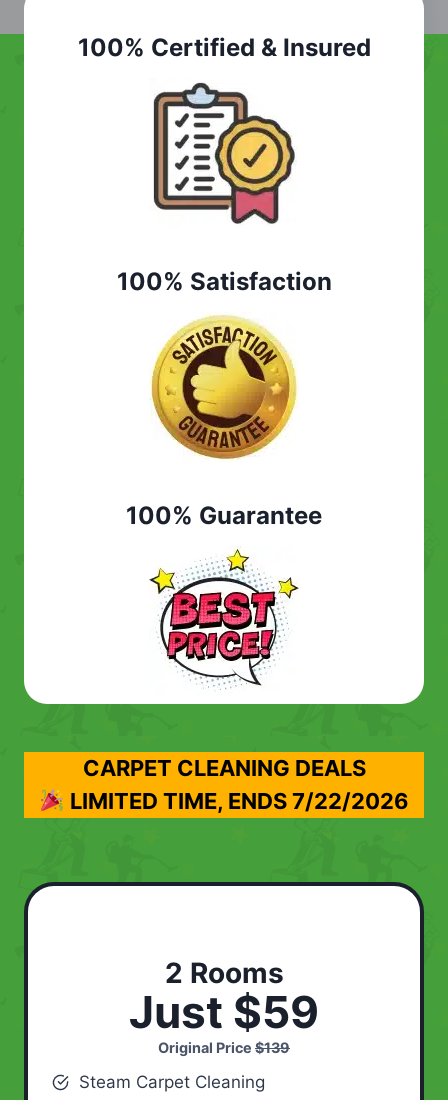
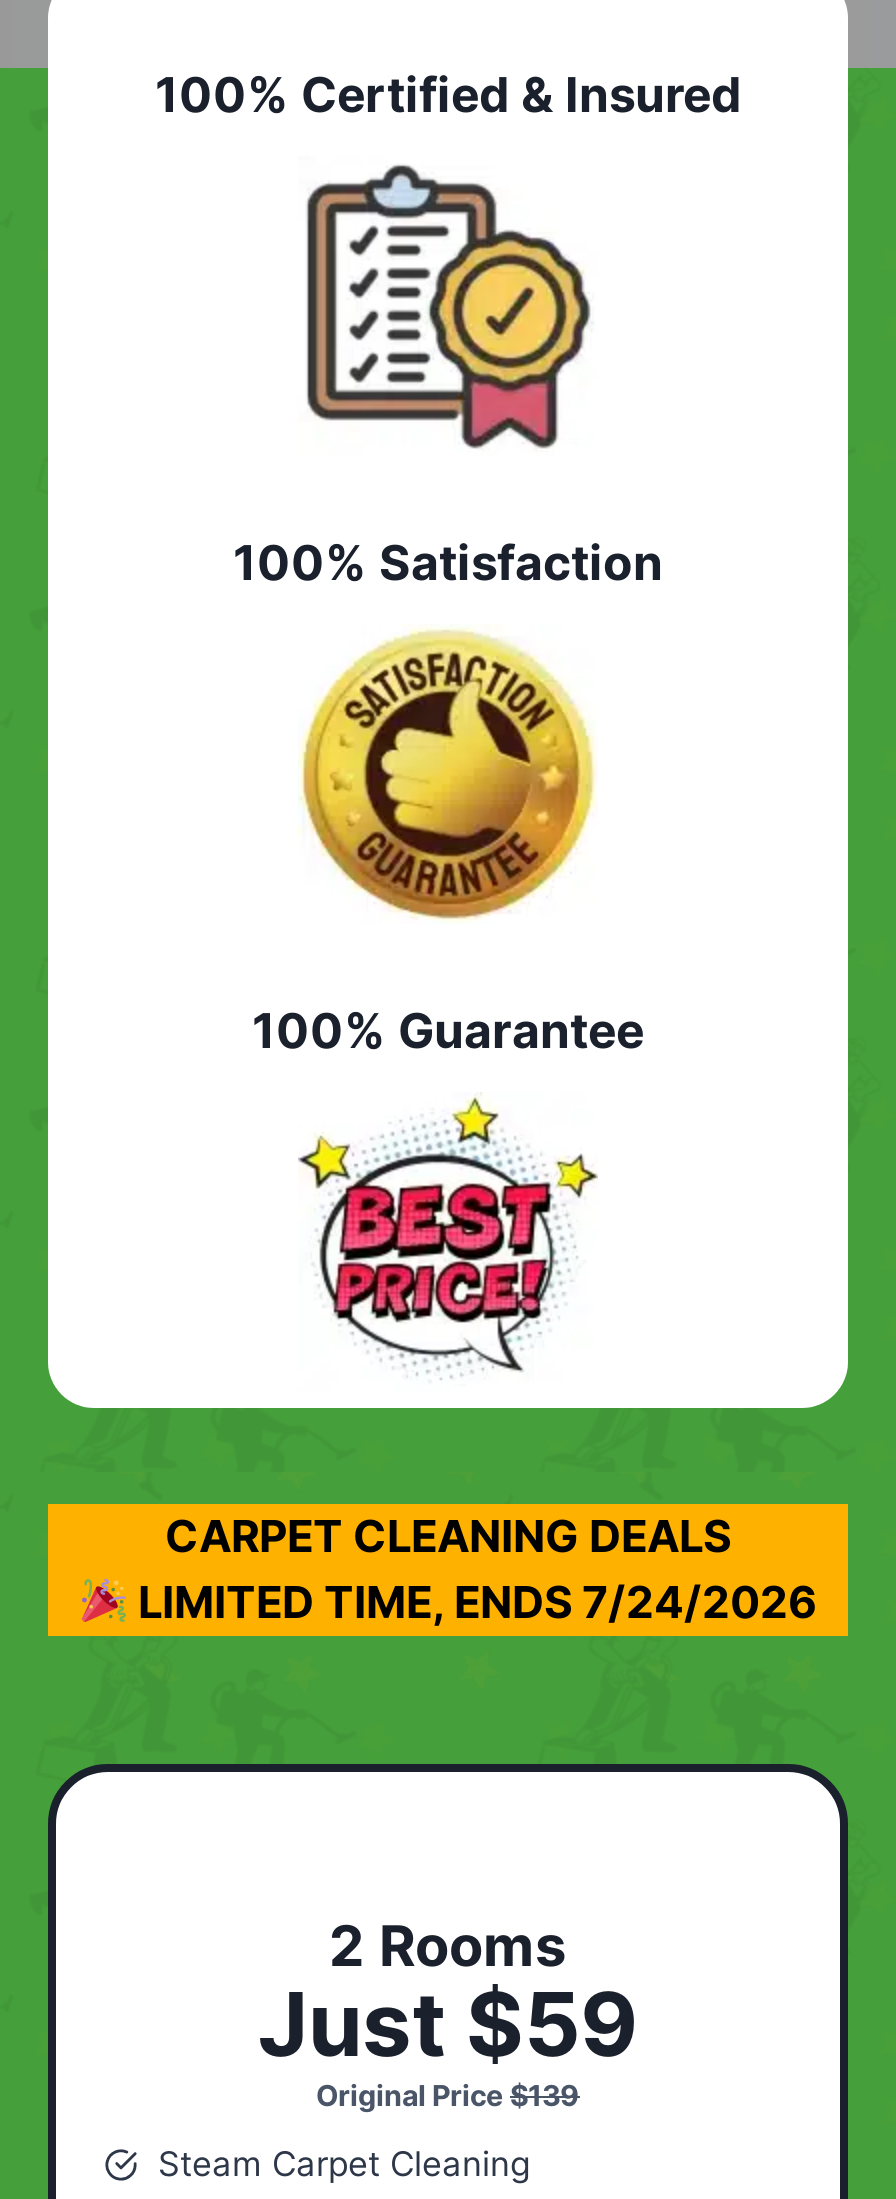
[64,788,408,814] LIMITED TIME, ENDS 7/22/2026 -> [128,1576,818,1628] LIMITED TIME, ENDS 7/24/2026

